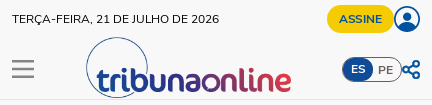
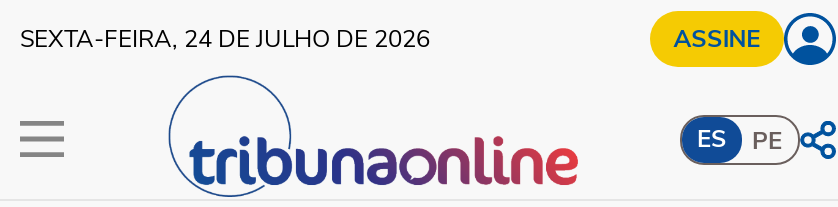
[12,11,219,27] TERÇA-FEIRA, 21 DE JULHO DE 2026 -> [20,23,430,55] SEXTA-FEIRA, 24 DE JULHO DE 2026

